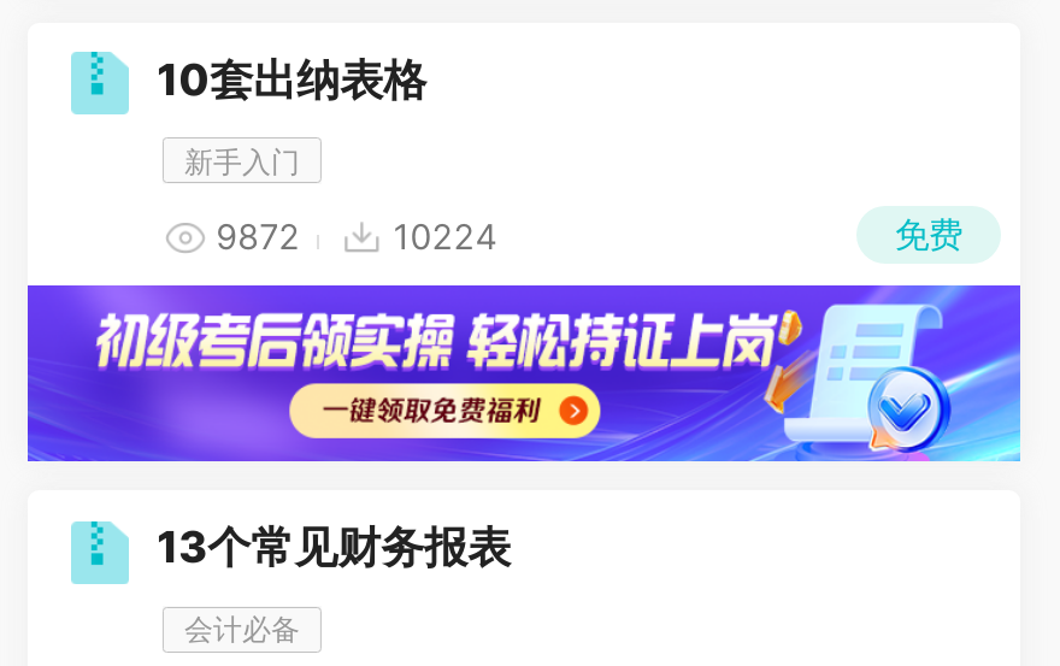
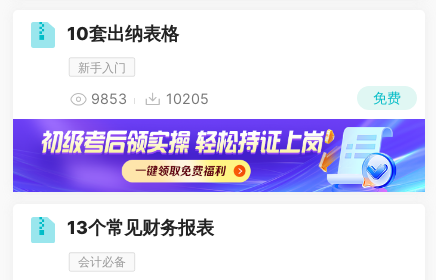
[216,214,300,255] 9872 -> [91,89,127,106] 9853
[393,214,497,255] 10224 -> [166,89,209,106] 10205

